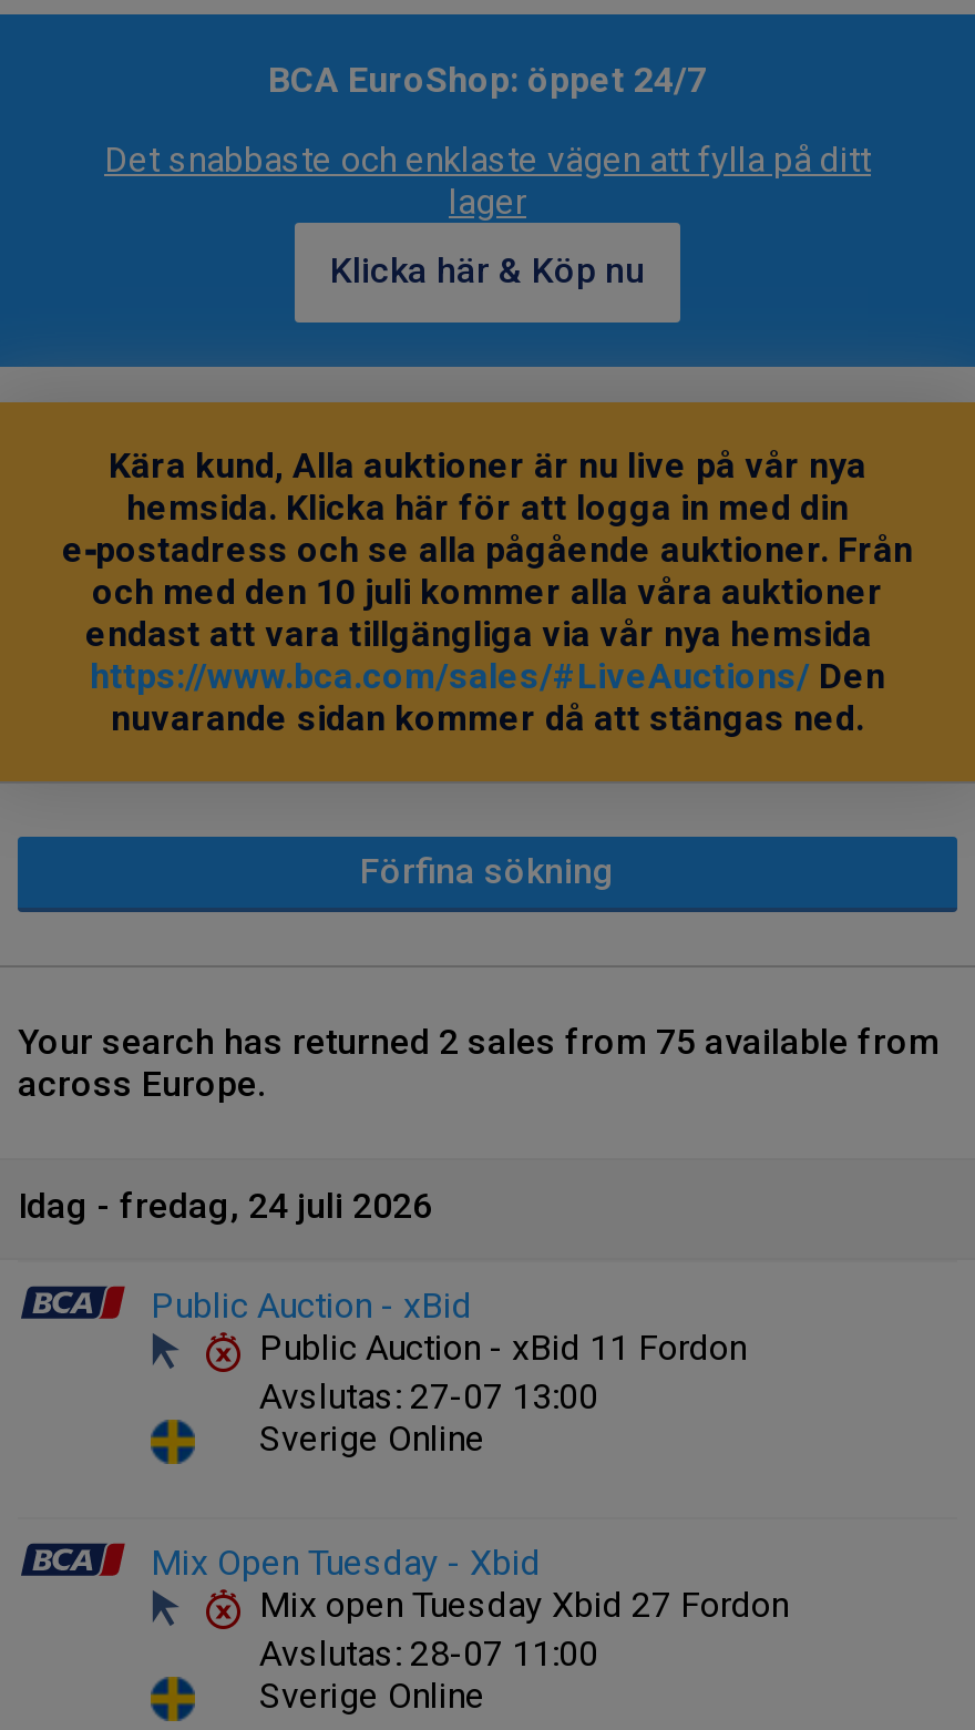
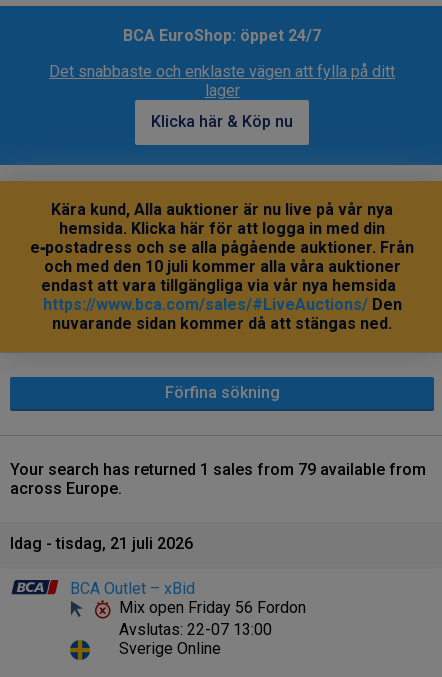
[18,1021,940,1063] Your search has returned 2 sales from 75 available from -> [10,460,426,479] Your search has returned 1 sales from 79 available from
[18,1185,789,1675] Idag - fredag, 24 juli 2026 | Public Auction - xBid | Public Auction - xBid 11 Fordon | Avslutas: 27-07 13:00 | Sverige Online | Mix Open Tuesday - Xbid | Mix open Tuesday Xbid 27 Fordon | Avslutas: 28-07 11:00 -> [10,534,306,639] Idag - tisdag, 21 juli 2026 | BCA Outlet – xBid | Mix open Friday 56 Fordon | Avslutas: 22-07 13:00

